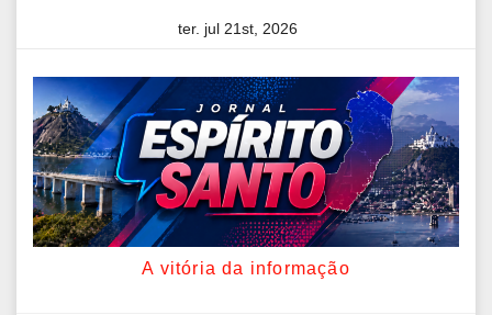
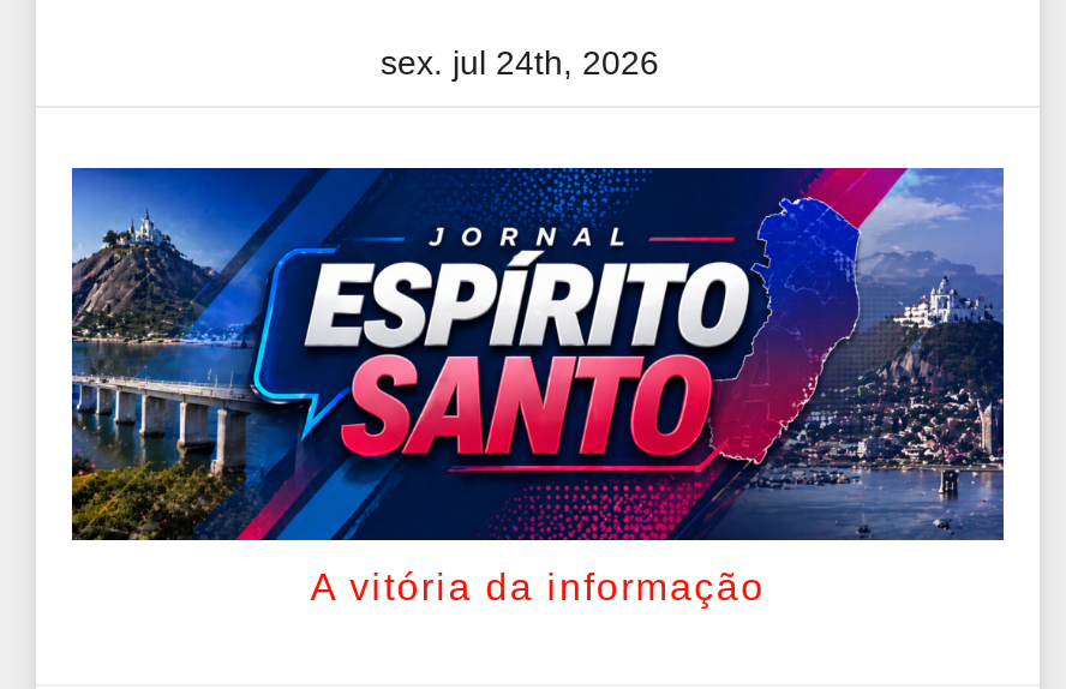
[178,20,298,37] ter. jul 21st, 2026 -> [381,43,659,82] sex. jul 24th, 2026

